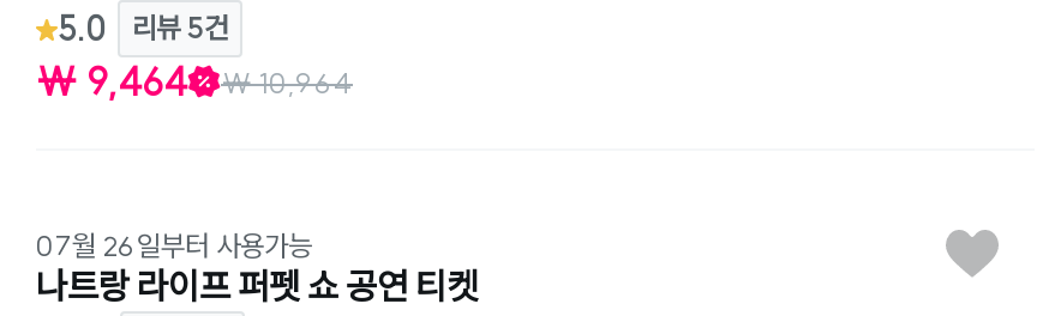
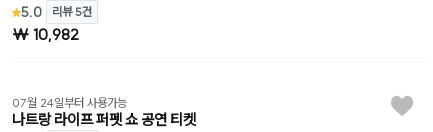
[36,57,353,105] ₩ 9,464 | ₩ 10,964 -> [12,24,79,44] ₩ 10,982
[36,227,312,263] 07월 26일부터 사용가능 -> [12,95,127,110] 07월 24일부터 사용가능

